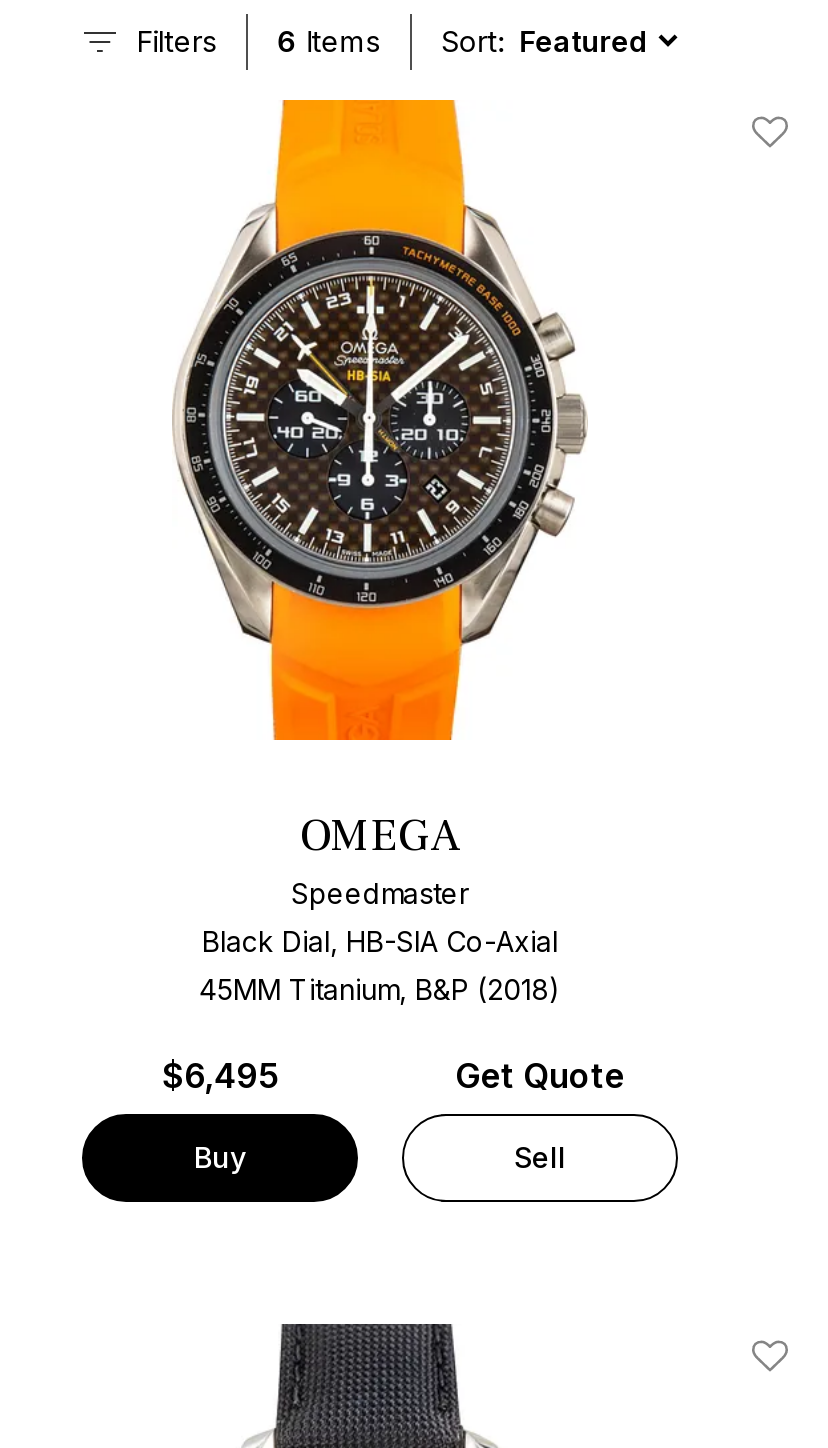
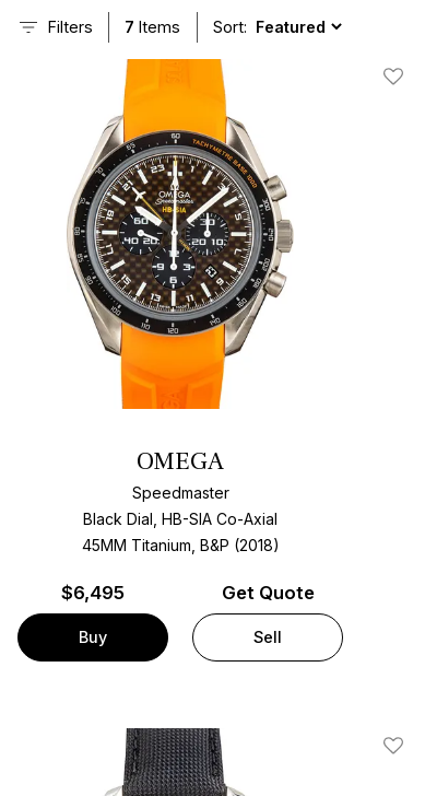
[136,24,503,58] Filters 6 Items Sort: -> [48,17,247,36] Filters 7 Items Sort:

